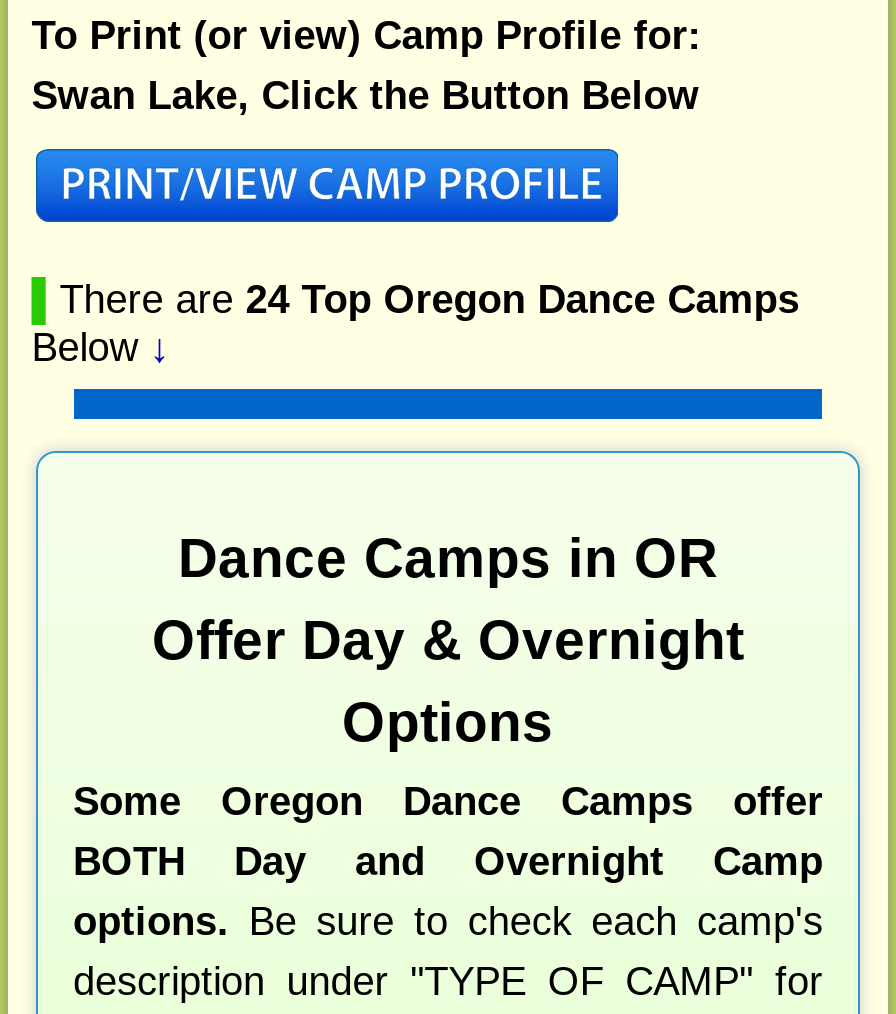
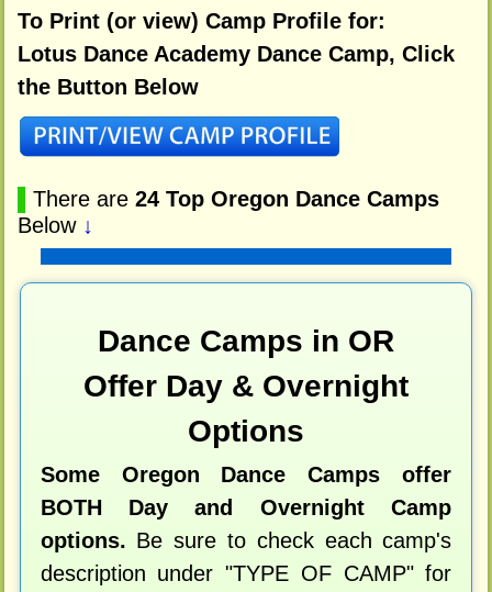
[31,73,699,117] Swan Lake, Click the Button Below -> [17,42,454,99] Lotus Dance Academy Dance Camp, Click | the Button Below

